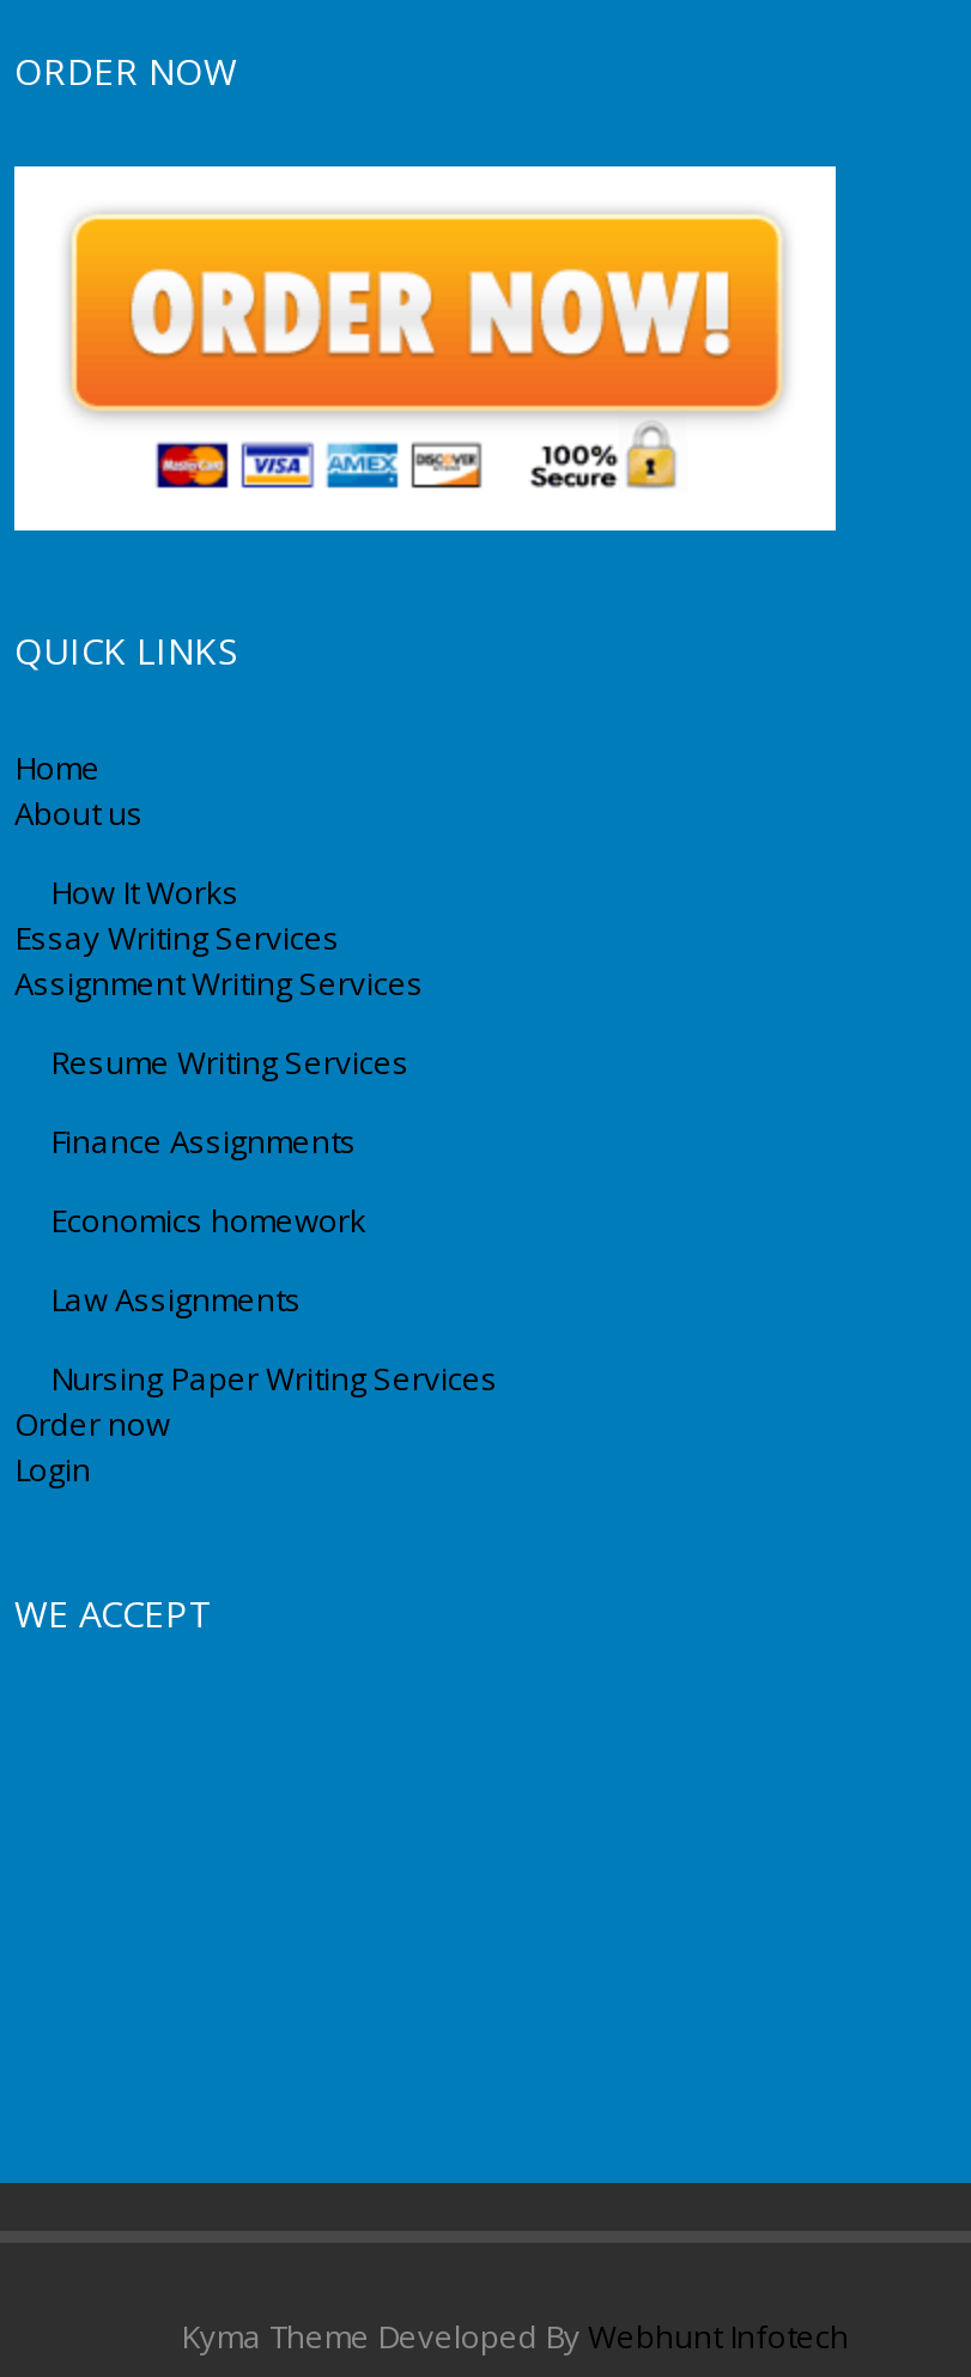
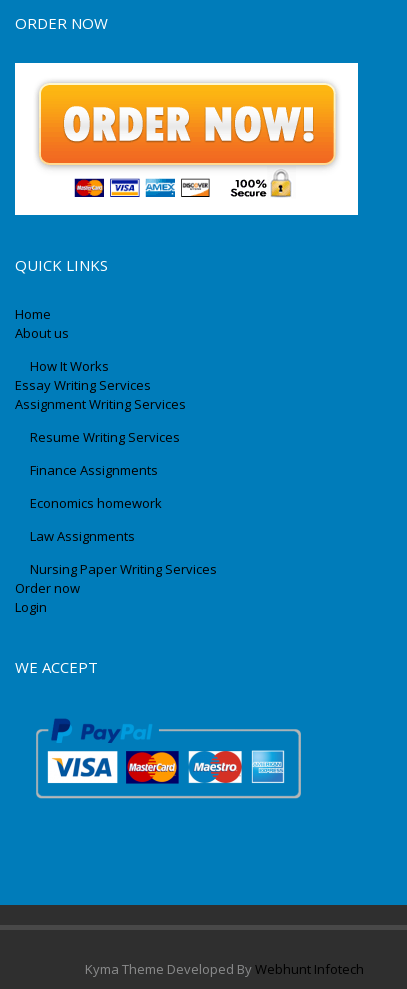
none -> [35,718,302,799] [image]

